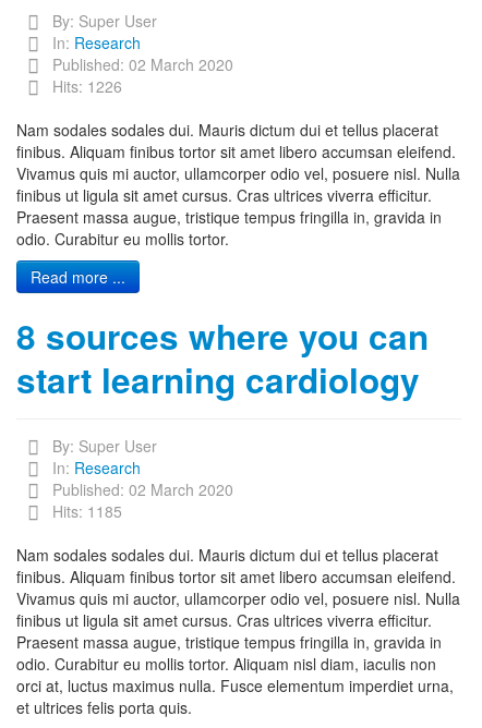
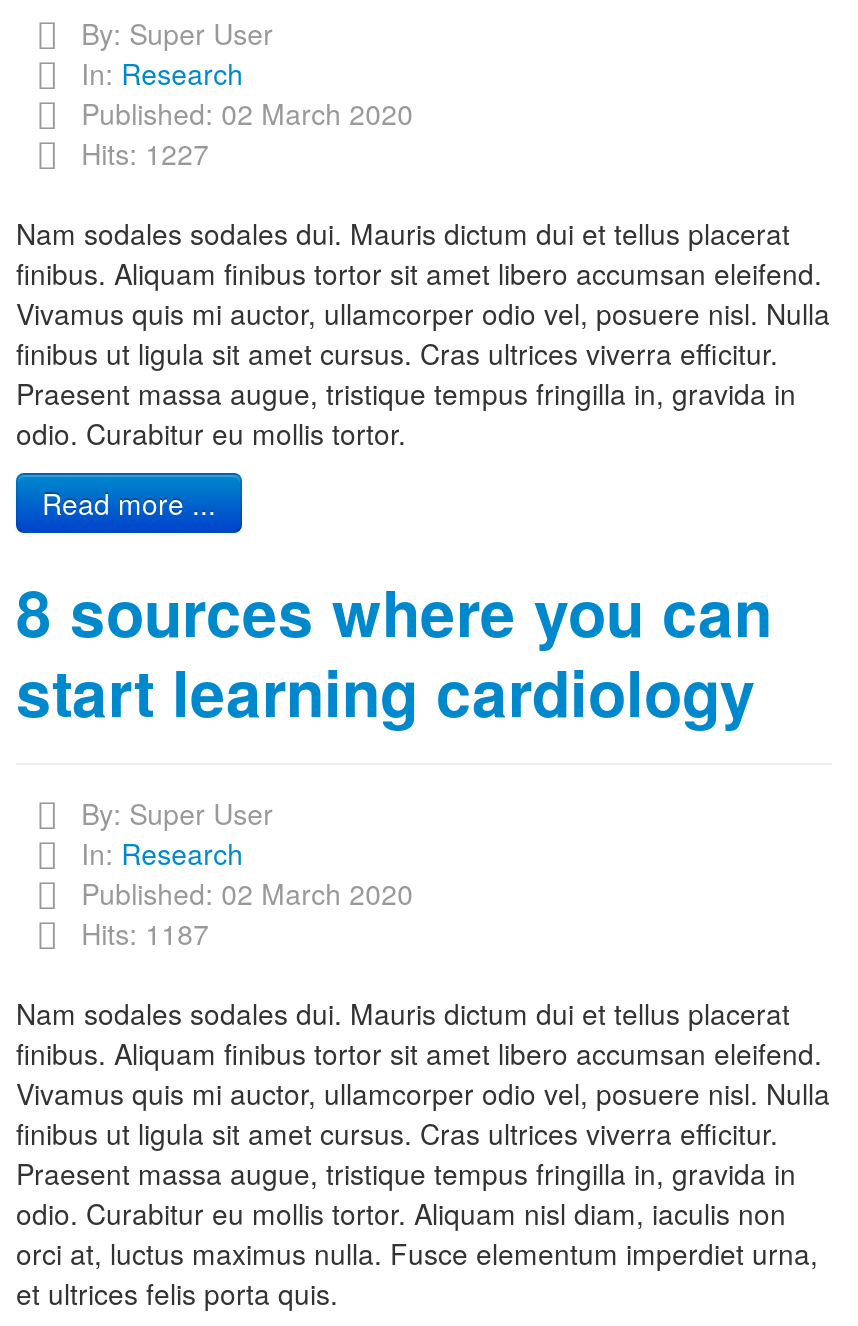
[52,75,122,97] Hits: 1226 -> [81,133,209,173] Hits: 1227
[52,500,122,522] Hits: 1185 -> [81,913,209,953] Hits: 1187

